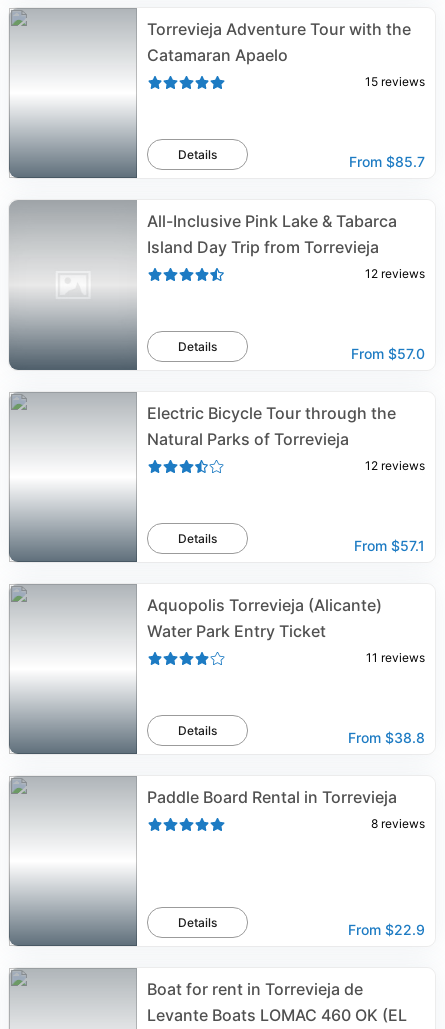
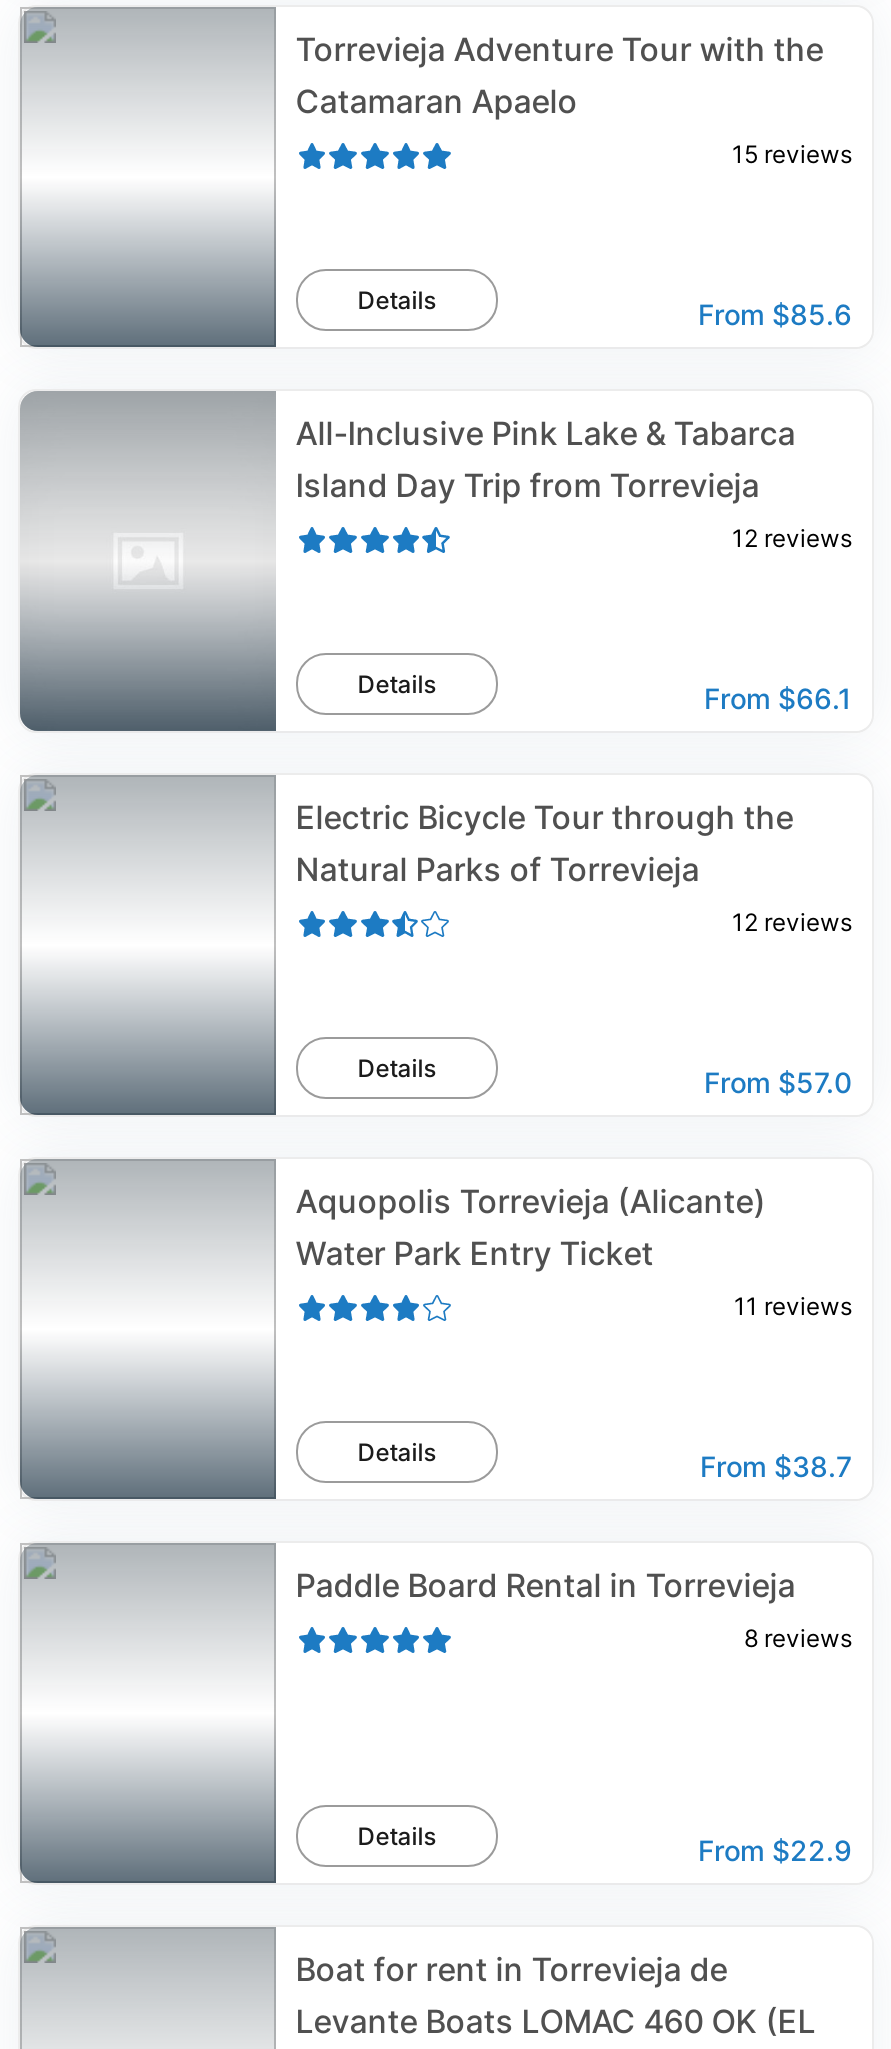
[349,153,425,170] From $85.7 -> [698,297,852,331] From $85.6
[351,345,425,362] From $57.0 -> [704,681,852,715] From $66.1
[354,537,425,554] From $57.1 -> [704,1065,852,1099] From $57.0
[348,729,425,746] From $38.8 -> [700,1449,852,1483] From $38.7

